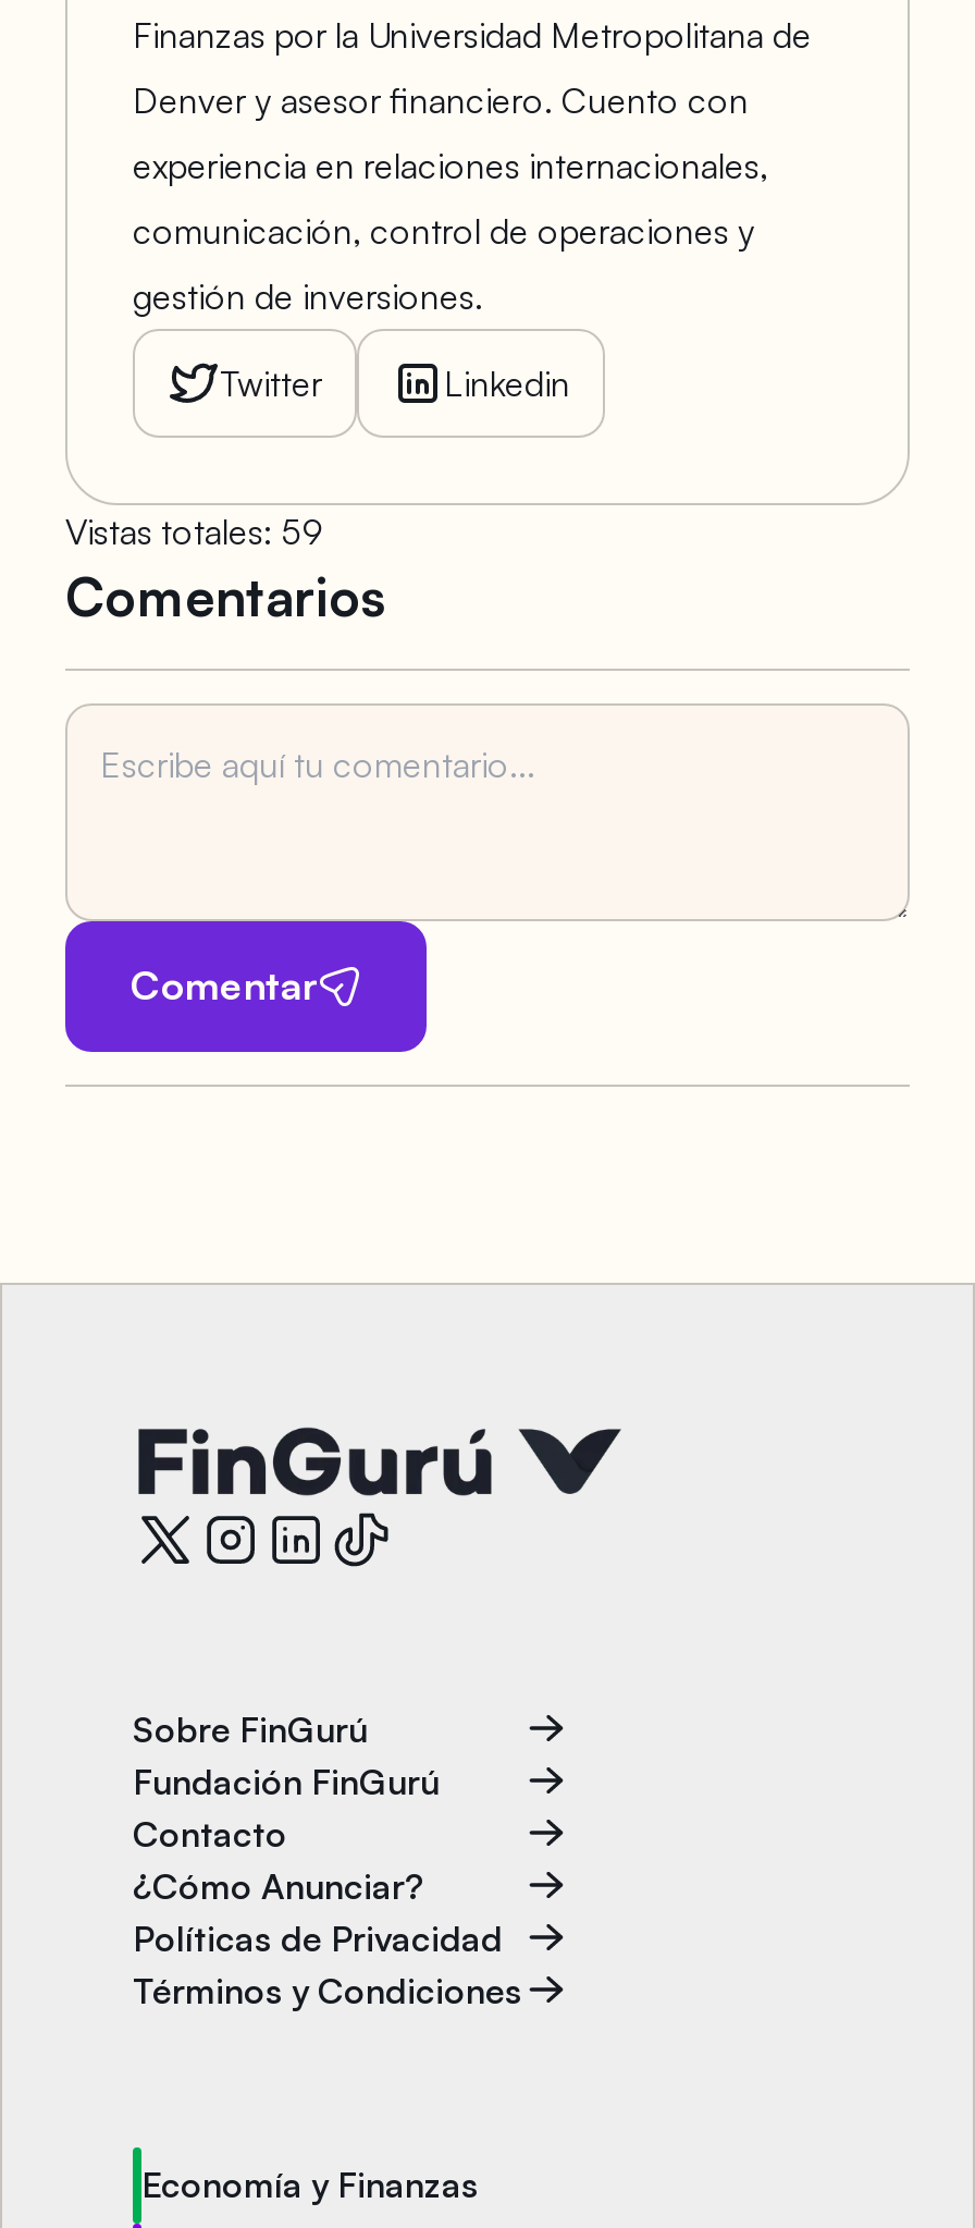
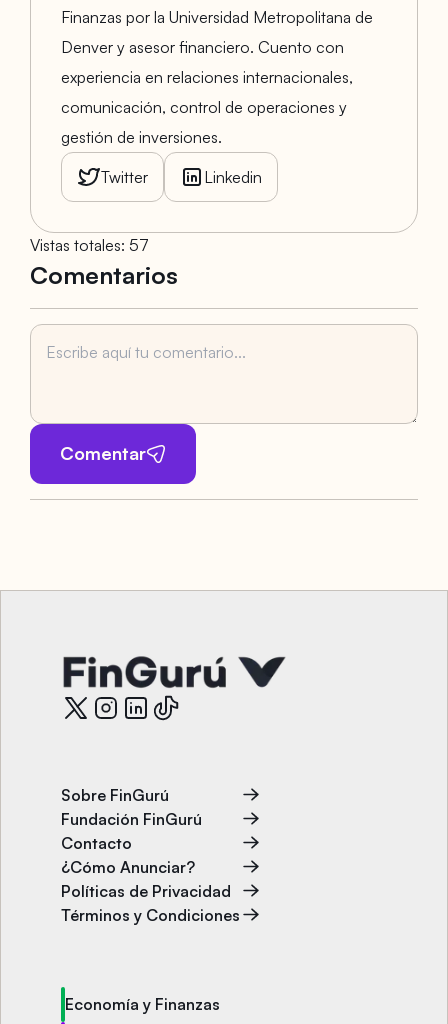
[65,510,324,553] Vistas totales: 59 -> [30,235,149,255] Vistas totales: 57

